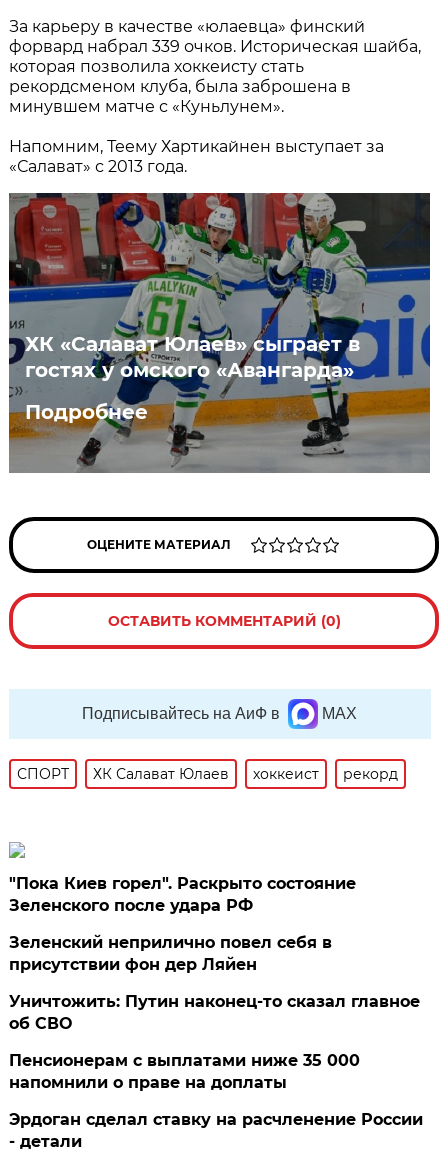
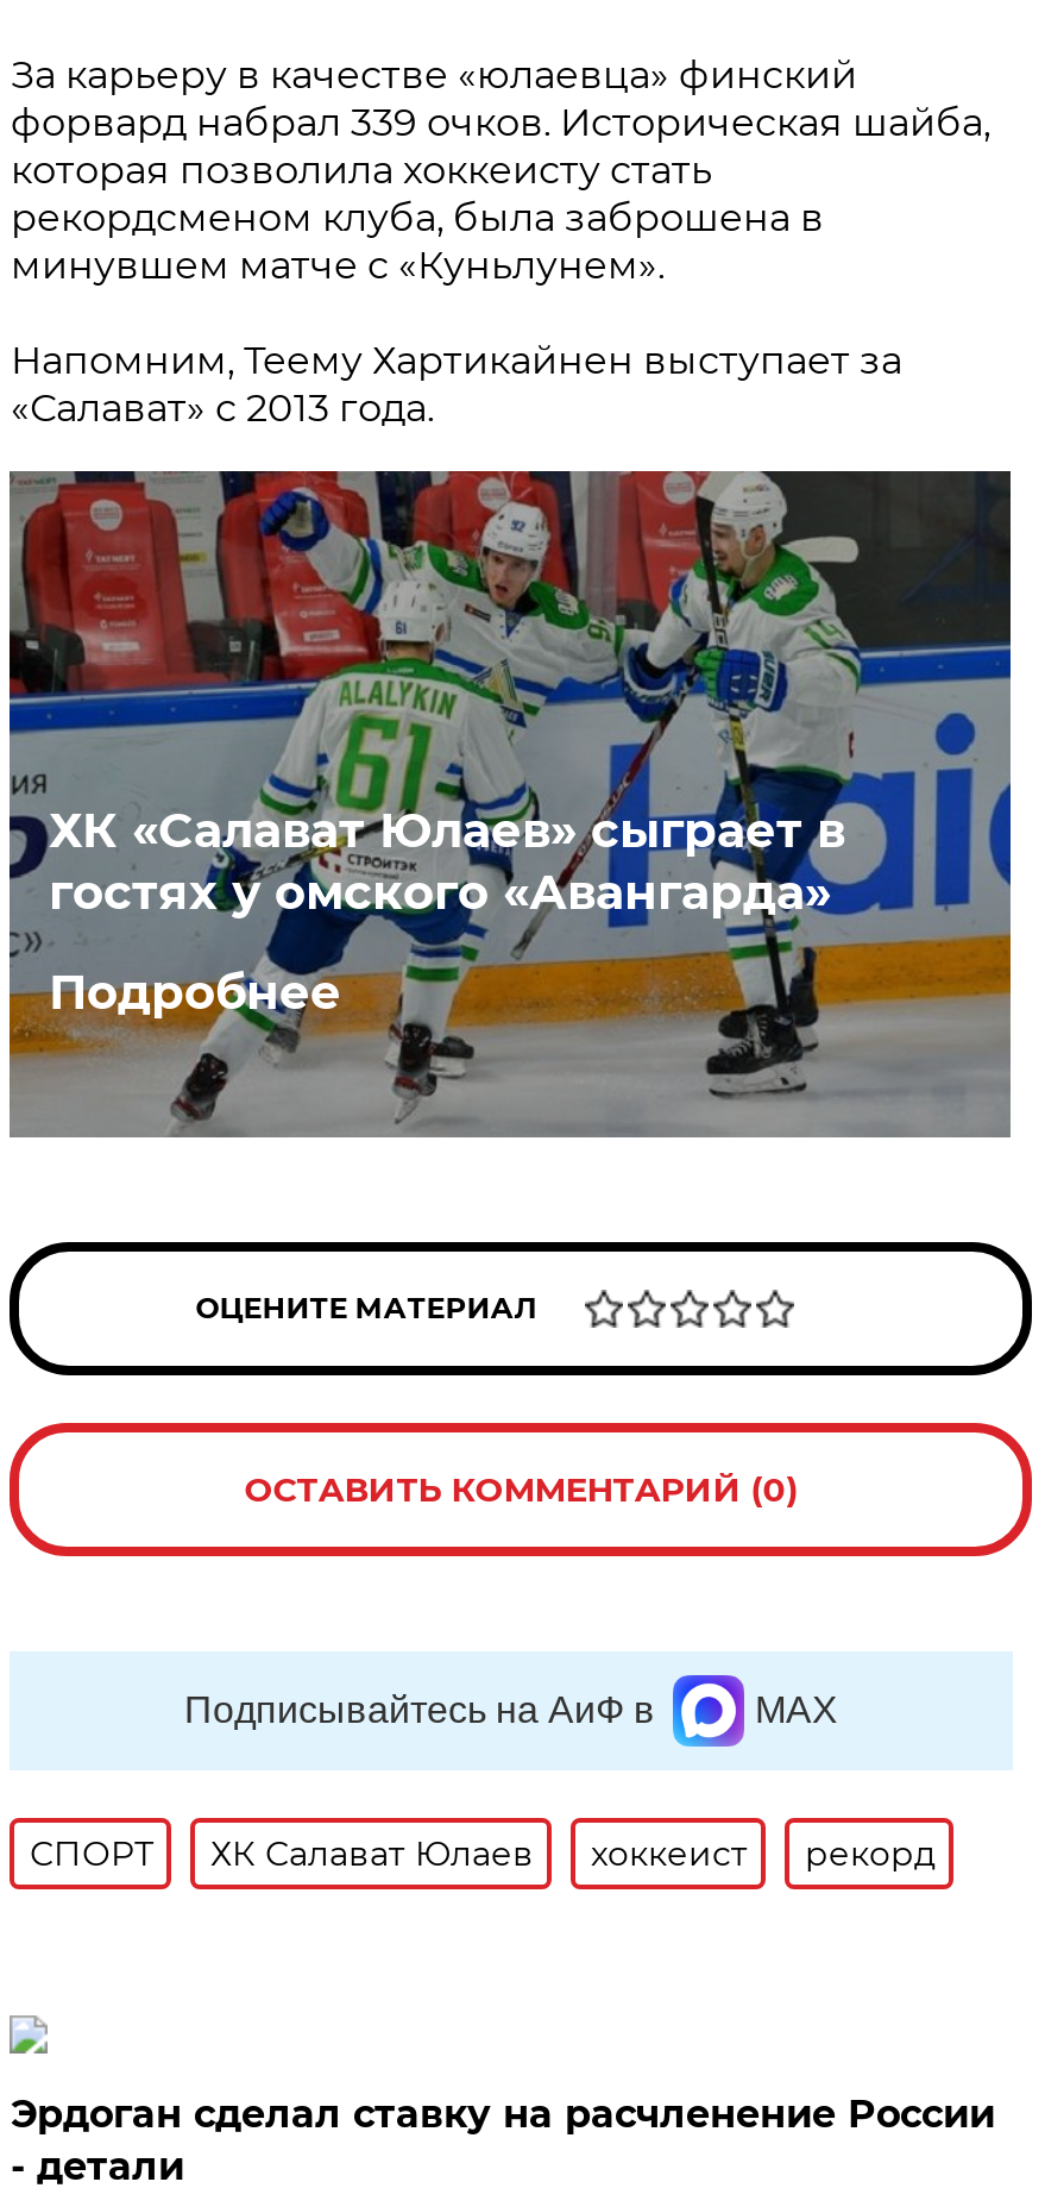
[9,874,420,1092] "Пока Киев горел". Раскрыто состояние | Зеленского после удара РФ | Зеленский неприлично повел cебя в | присутствии фон дер Ляйен | Уничтожить: Путин наконец-то сказал главное | об СВО | Пенсионерам с выплатами ниже 35 000 | напомнили о праве на доплаты -> none

